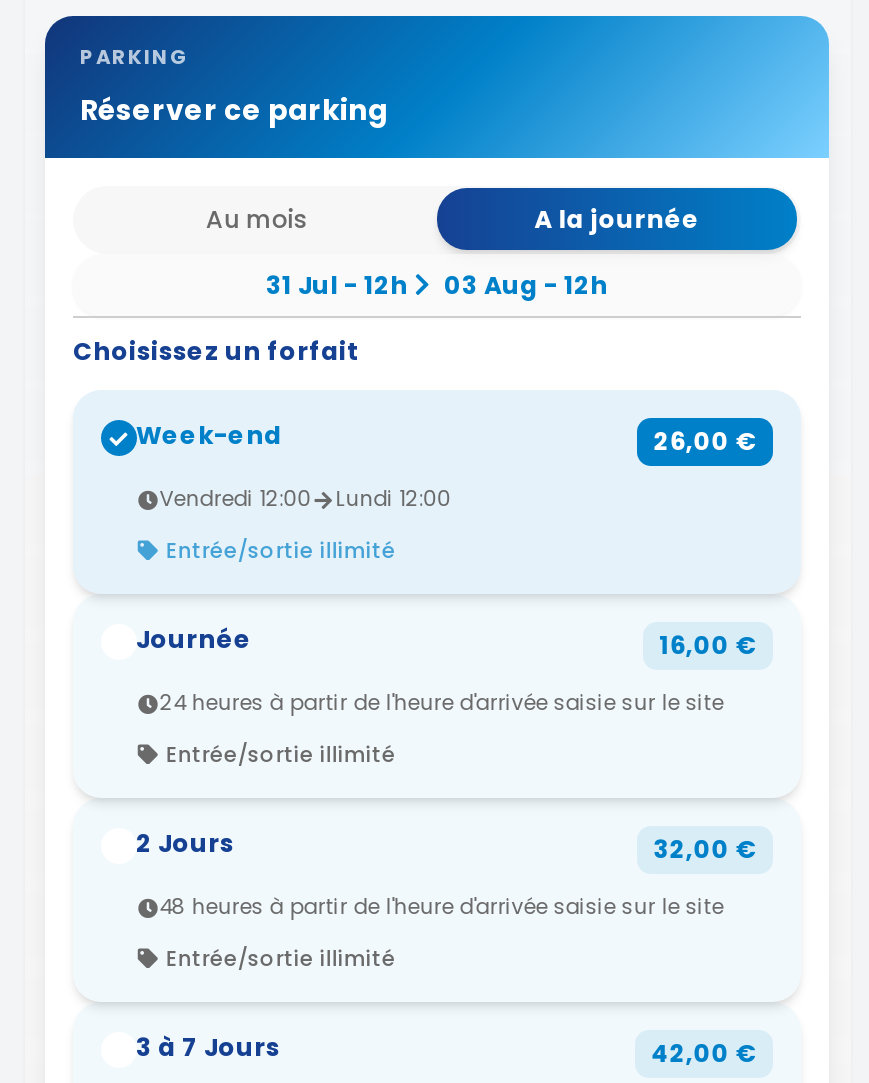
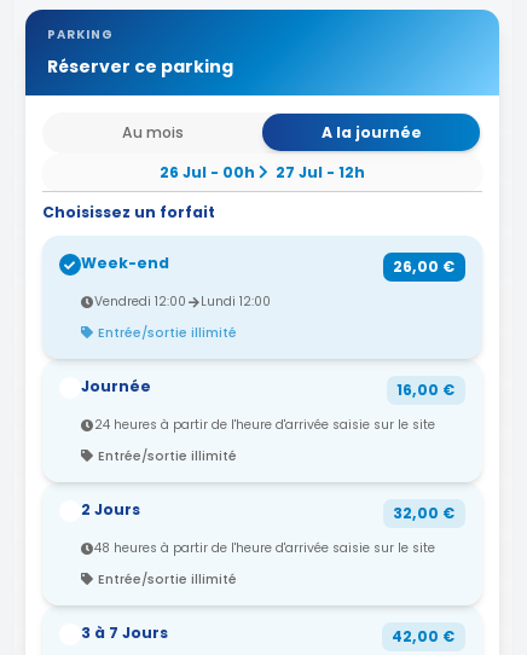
[266,268,408,302] 31 Jul - 12h -> [159,162,254,183] 26 Jul - 00h
[444,268,608,302] 03 Aug - 12h -> [276,162,366,183] 27 Jul - 12h

